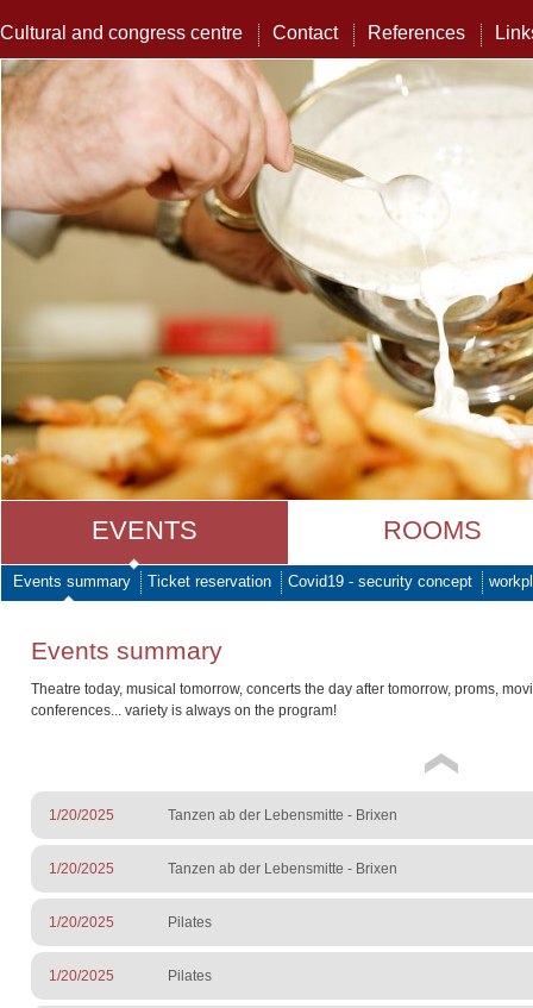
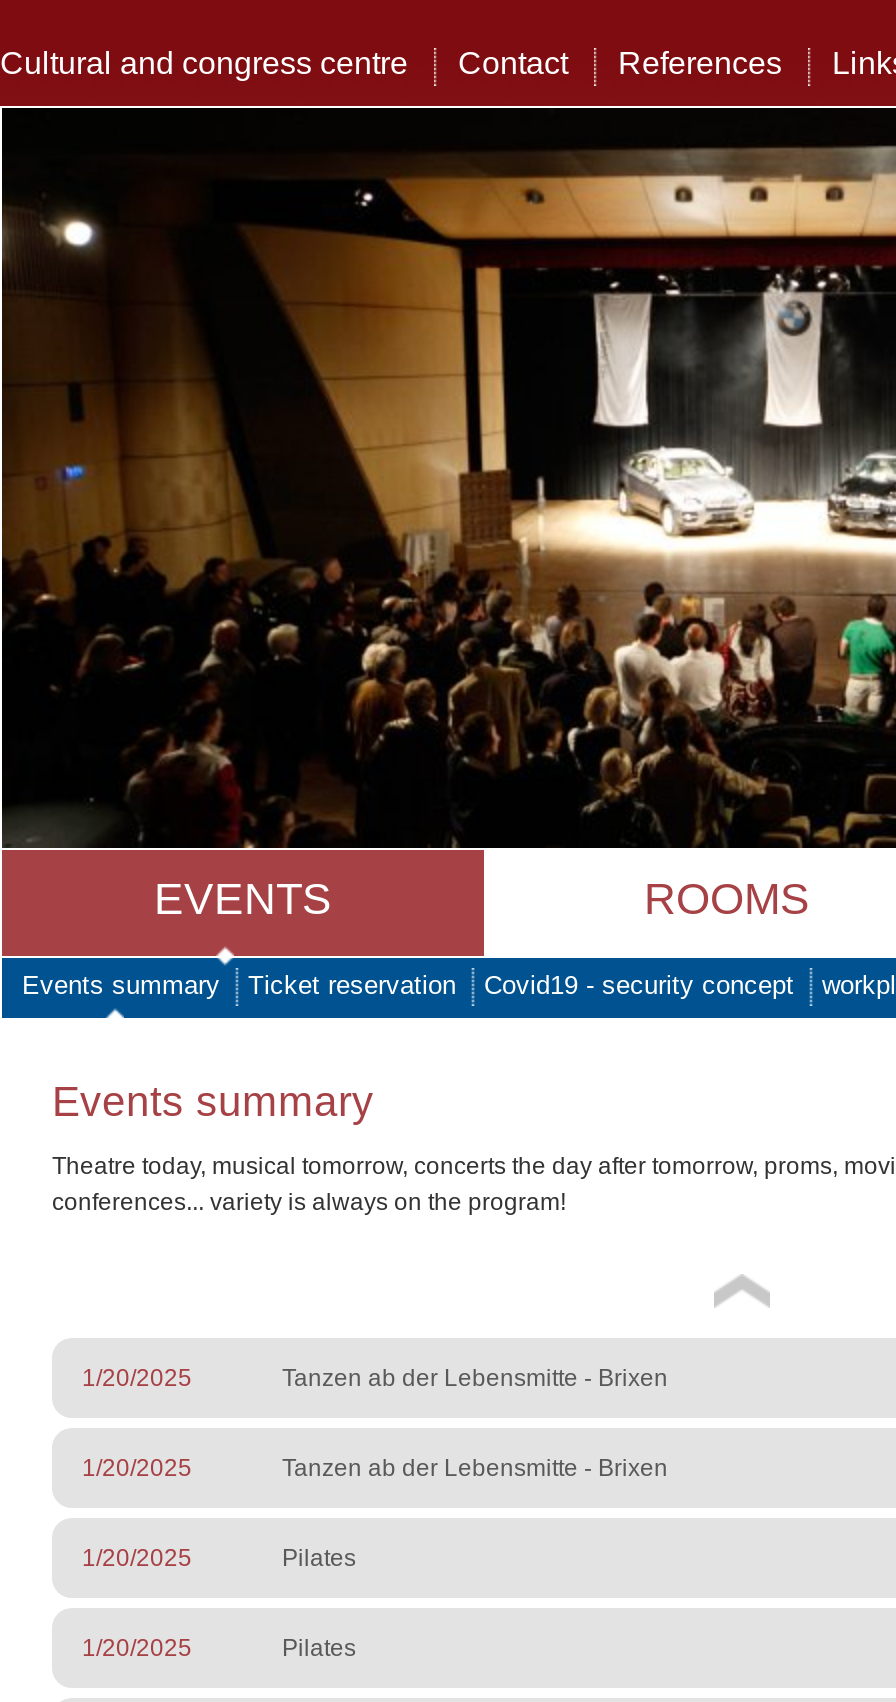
[4,58,529,501] [image] -> [6,106,890,850] [image]

